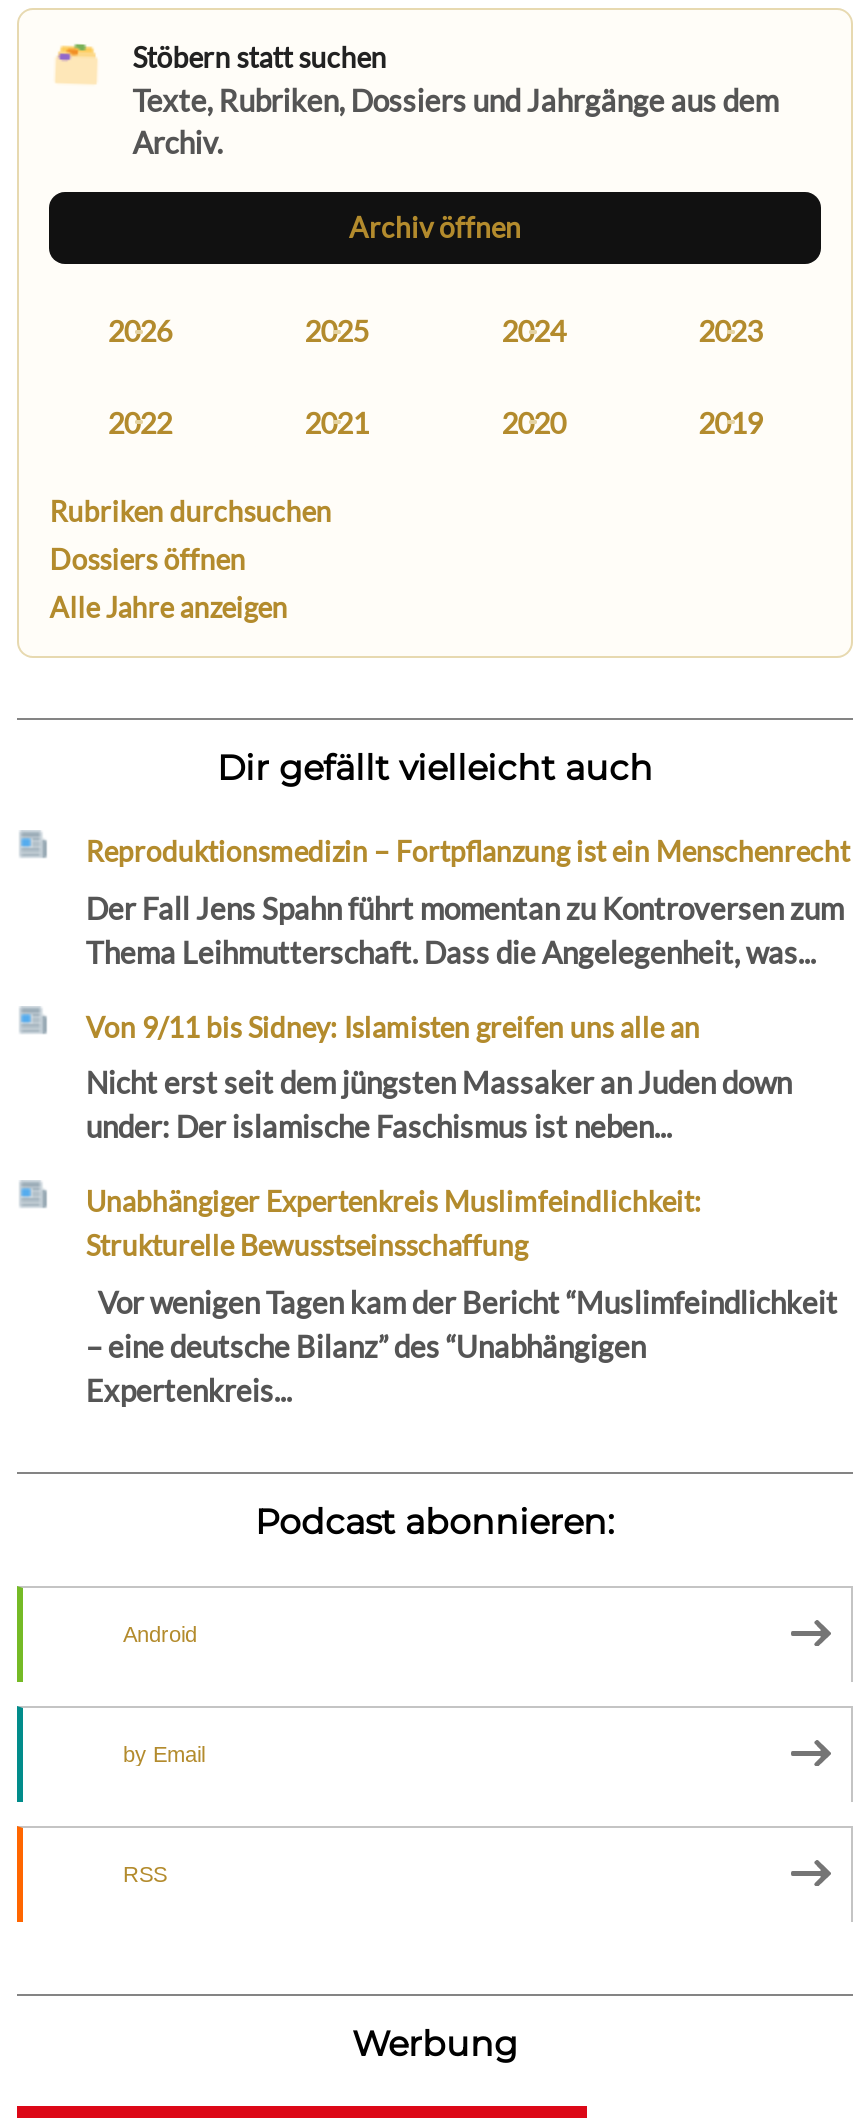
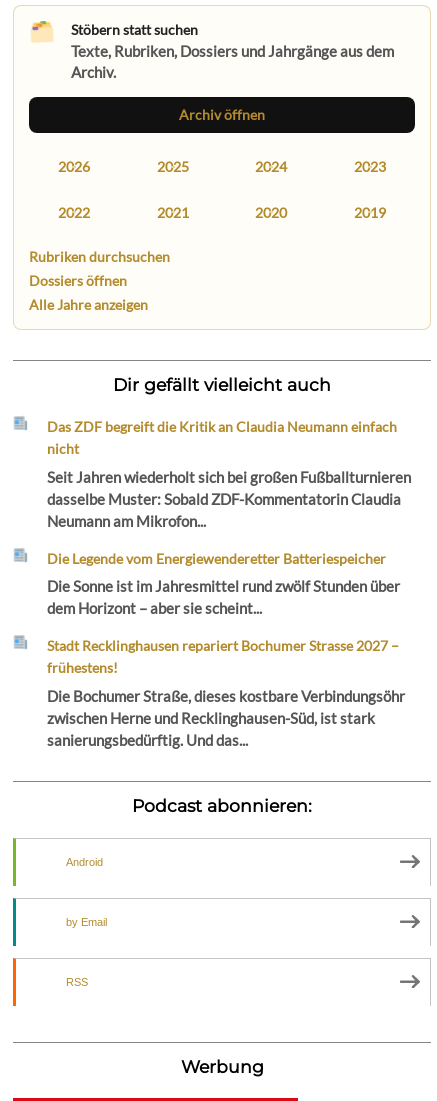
[86,834,850,868] Reproduktionsmedizin – Fortpflanzung ist ein Menschenrecht -> [47,418,397,457] Das ZDF begreift die Kritik an Claudia Neumann einfach | nicht
[86,889,844,969] Der Fall Jens Spahn führt momentan zu Kontroversen zum | Thema Leihmutterschaft. Dass die Angelegenheit, was... -> [47,468,411,530] Seit Jahren wiederholt sich bei großen Fußballturnieren | dasselbe Muster: Sobald ZDF-Kommentatorin Claudia | Neumann am Mikrofon...
[86,1009,700,1043] Von 9/11 bis Sidney: Islamisten greifen uns alle an -> [47,550,386,567] Die Legende vom Energiewenderetter Batteriespeicher
[86,1064,792,1144] Nicht erst seit dem jüngsten Massaker an Juden down | under: Der islamische Faschismus ist neben... -> [47,577,400,617] Die Sonne ist im Jahresmittel rund zwölf Stunden über | dem Horizont – aber sie scheint...
[86,1184,702,1262] Unabhängiger Expertenkreis Muslimfeindlichkeit: | Strukturelle Bewusstseinsschaffung -> [47,637,399,676] Stadt Recklinghausen repariert Bochumer Strasse 2027 – | frühestens!
[86,1284,838,1408] Vor wenigen Tagen kam der Bericht “Muslimfeindlichkeit | – eine deutsche Bilanz” des “Unabhängigen | Expertenkreis... -> [47,687,405,749] Die Bochumer Straße, dieses kostbare Verbindungsöhr | zwischen Herne und Recklinghausen-Süd, ist stark | sanierungsbedürftig. Und das...

